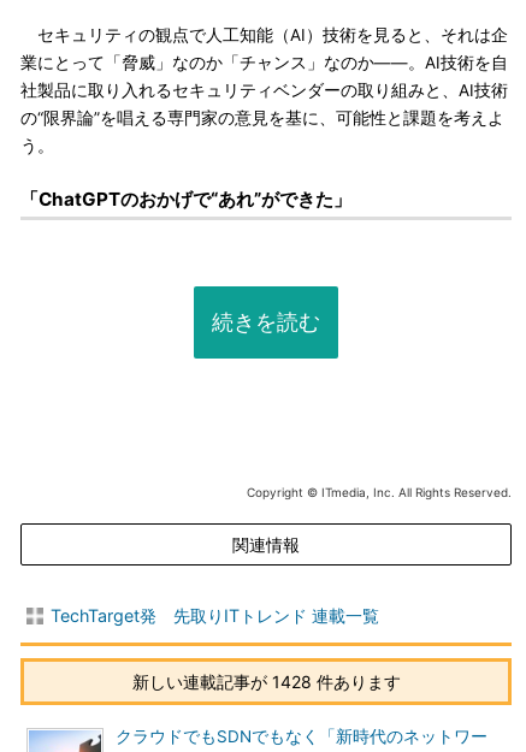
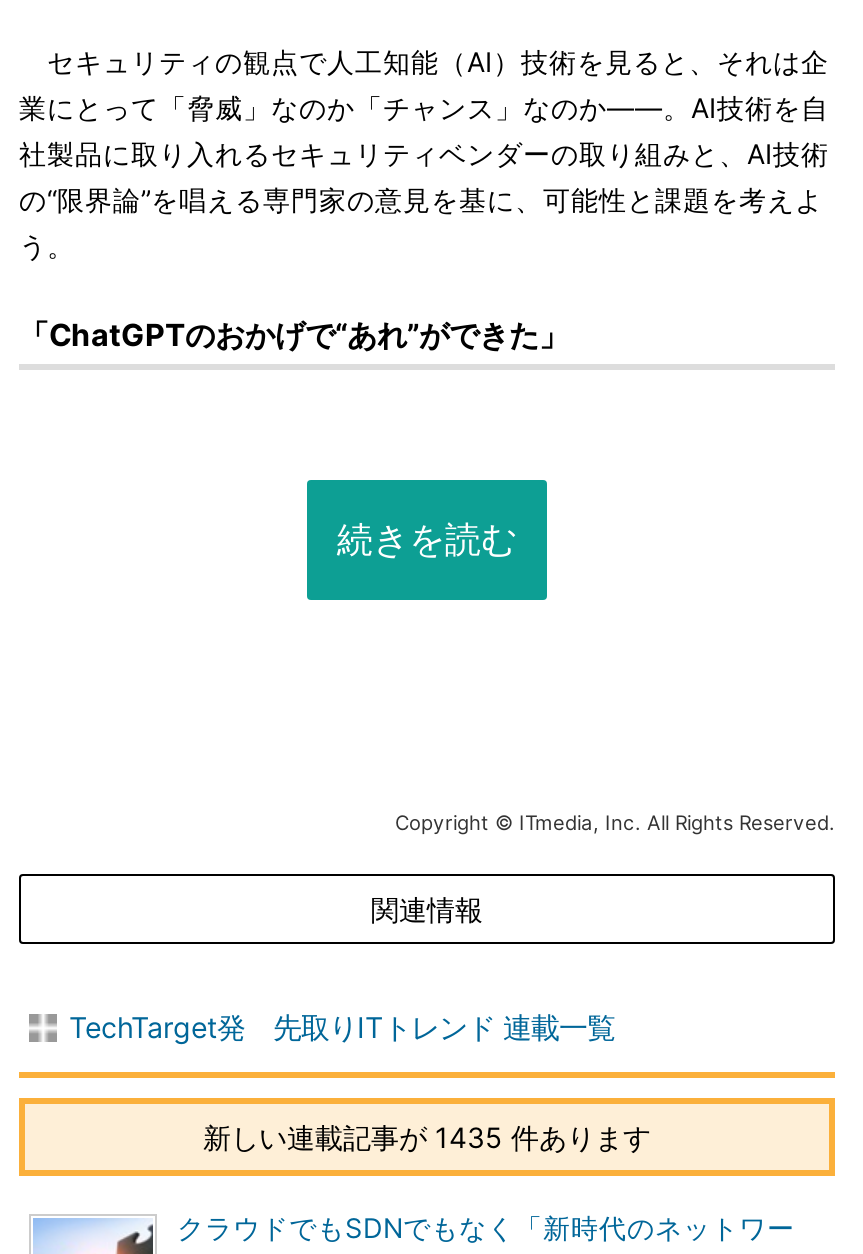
[132,671,400,692] 新しい連載記事が 1428 件あります -> [203,1120,651,1154] 新しい連載記事が 1435 件あります

